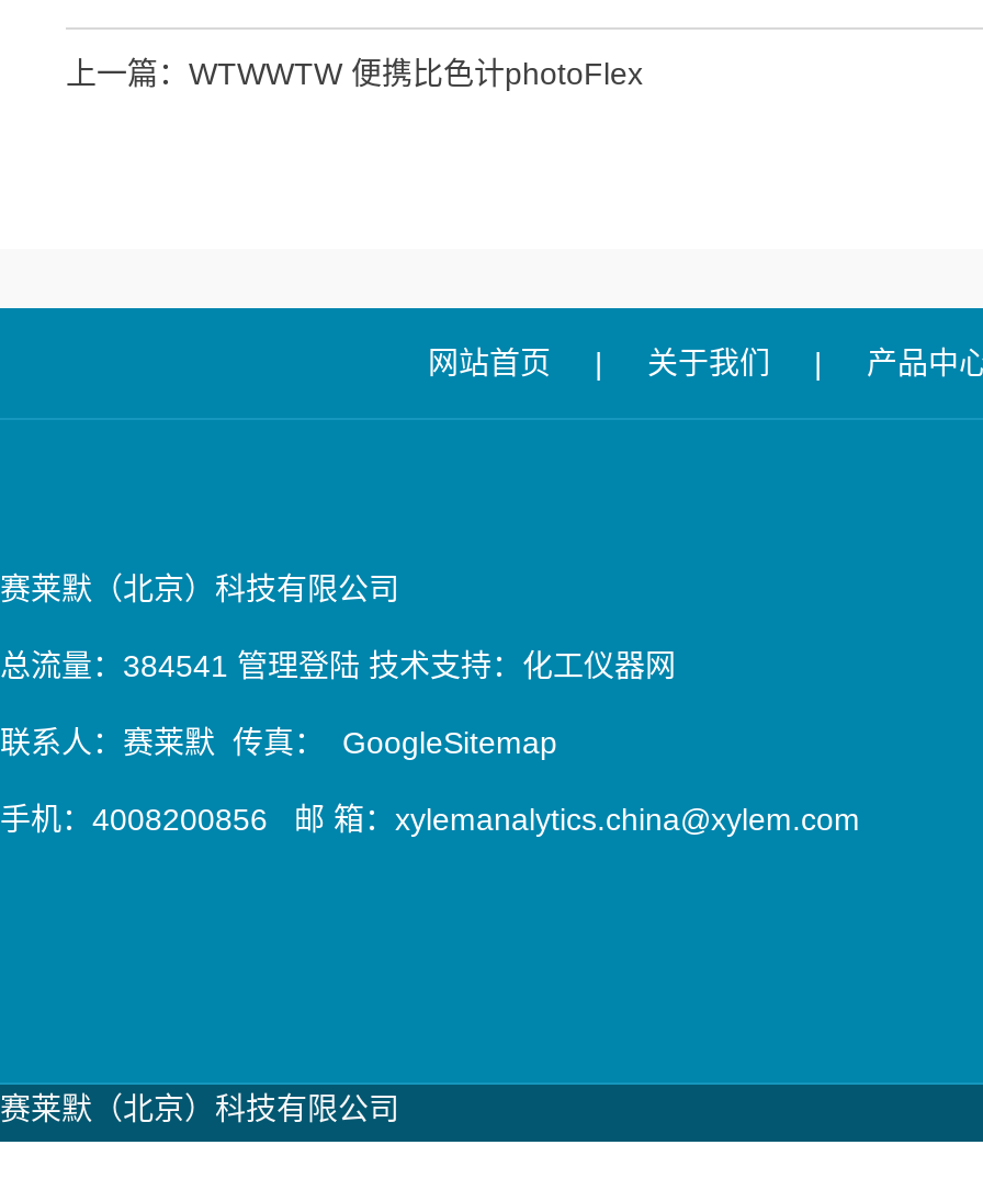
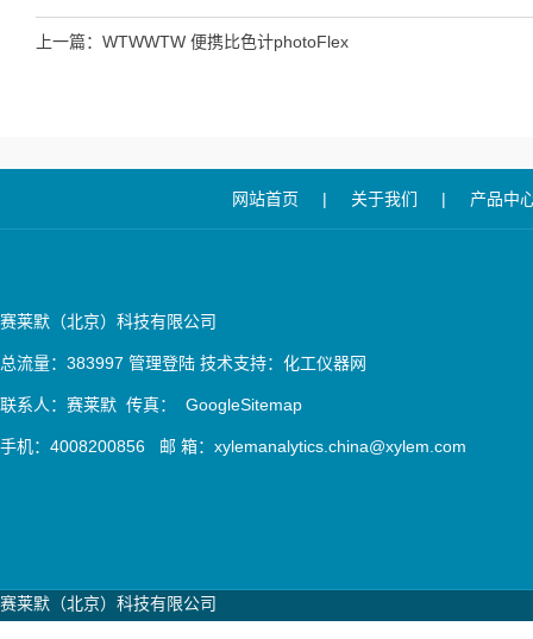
[0,648,676,683] 总流量：384541管理登陆技术支持：化工仪器网 -> [0,353,366,372] 总流量：383997管理登陆技术支持：化工仪器网

